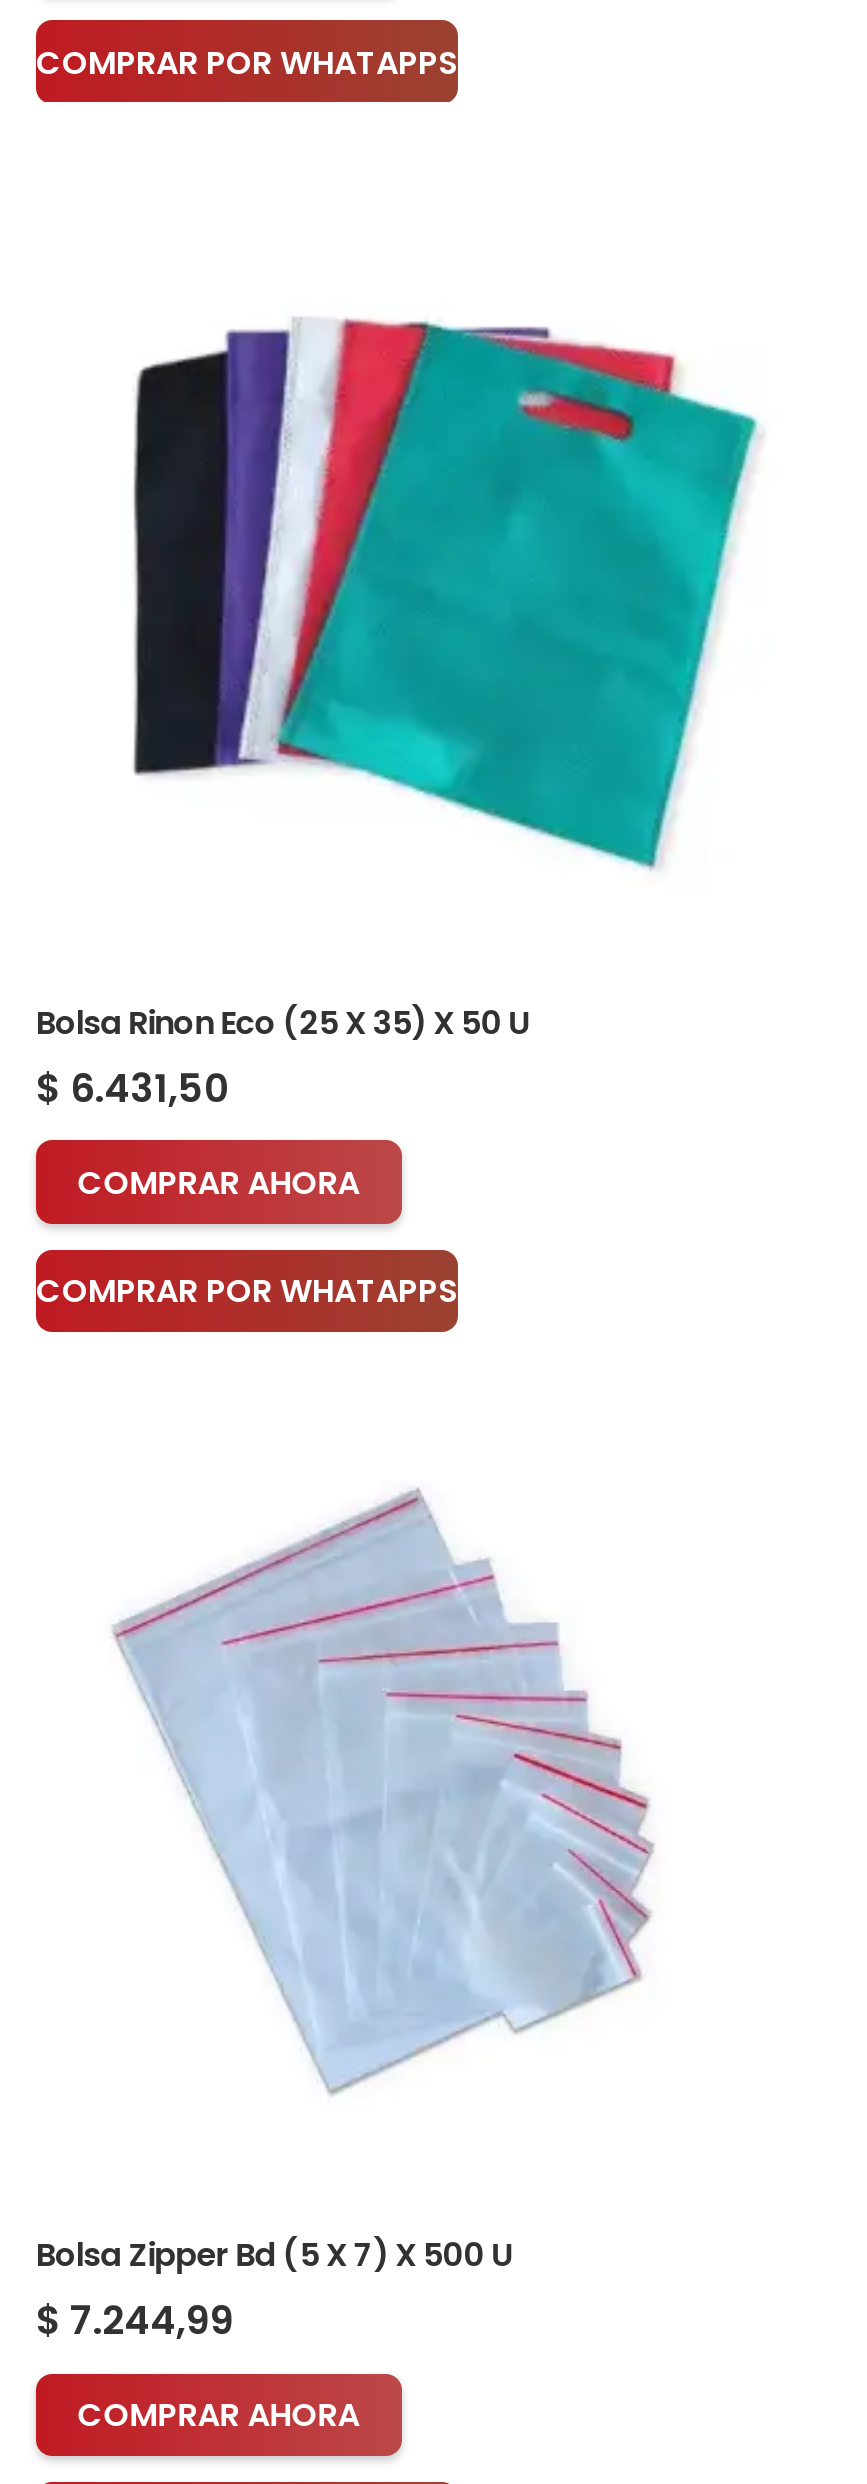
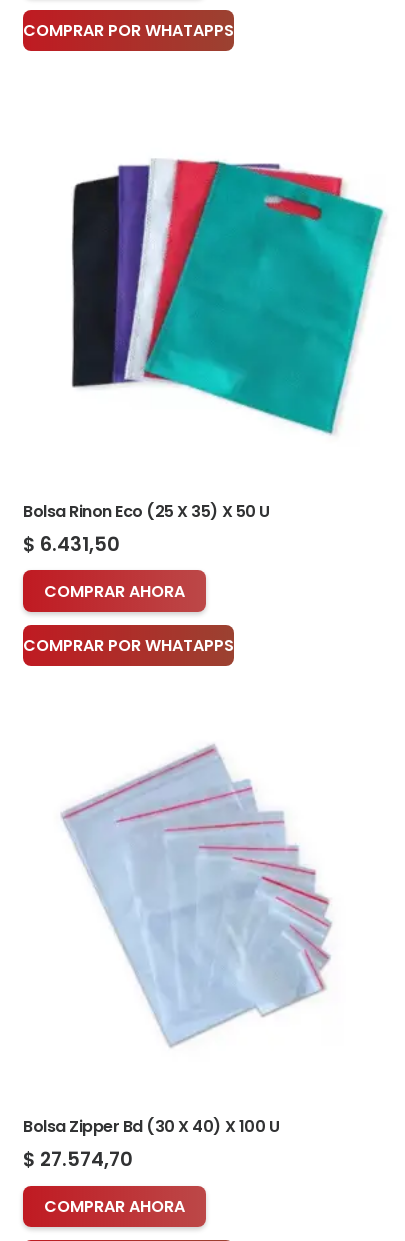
[36,2232,512,2278] Bolsa Zipper Bd (5 X 7) X 500 U -> [23,1115,279,1138] Bolsa Zipper Bd (30 X 40) X 100 U
[36,2294,234,2348] $7.244,99 -> [23,1146,133,1173] $27.574,70

